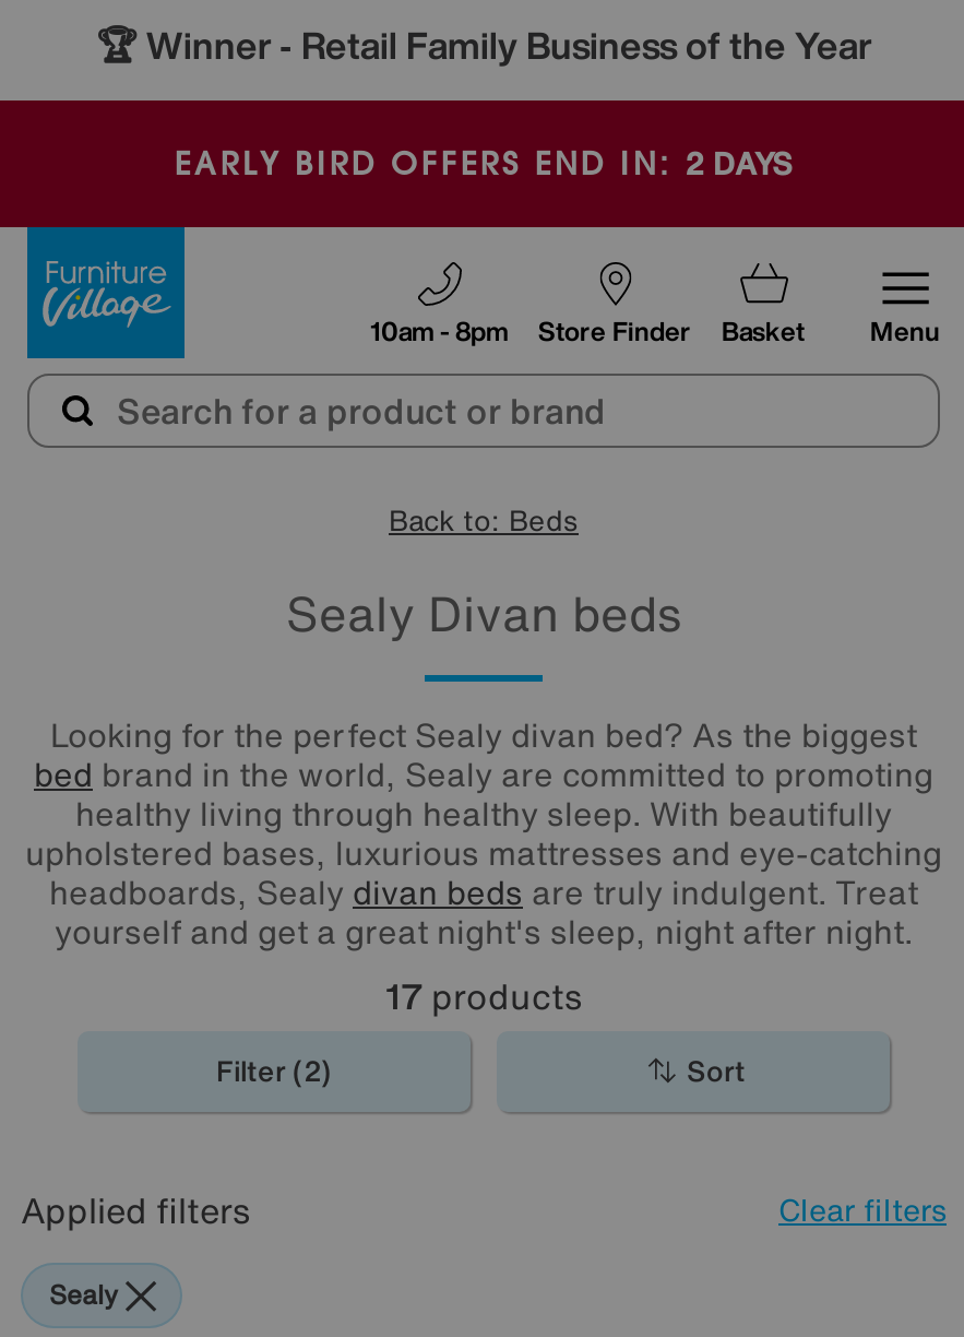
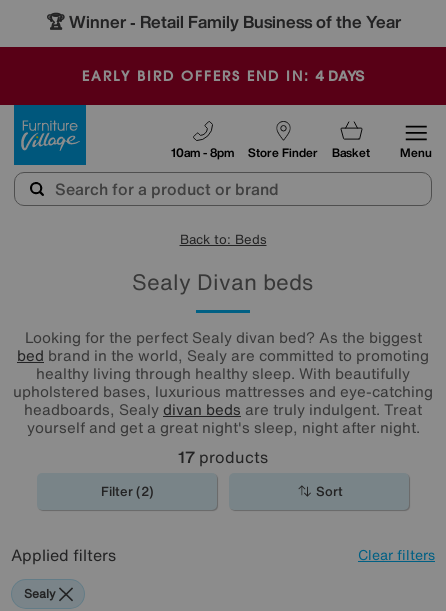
[176,140,792,186] EARLY BIRD OFFERS END IN: 2 DAYS -> [82,65,364,86] EARLY BIRD OFFERS END IN: 4 DAYS

